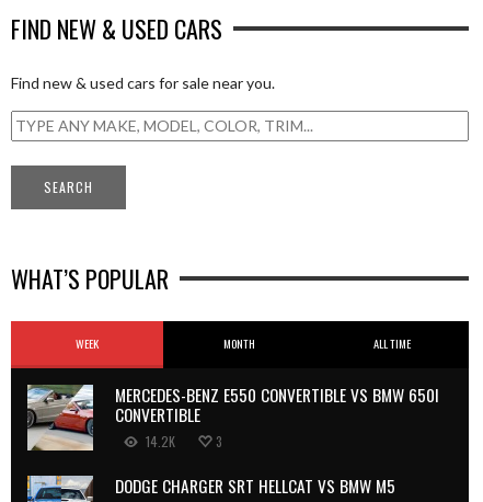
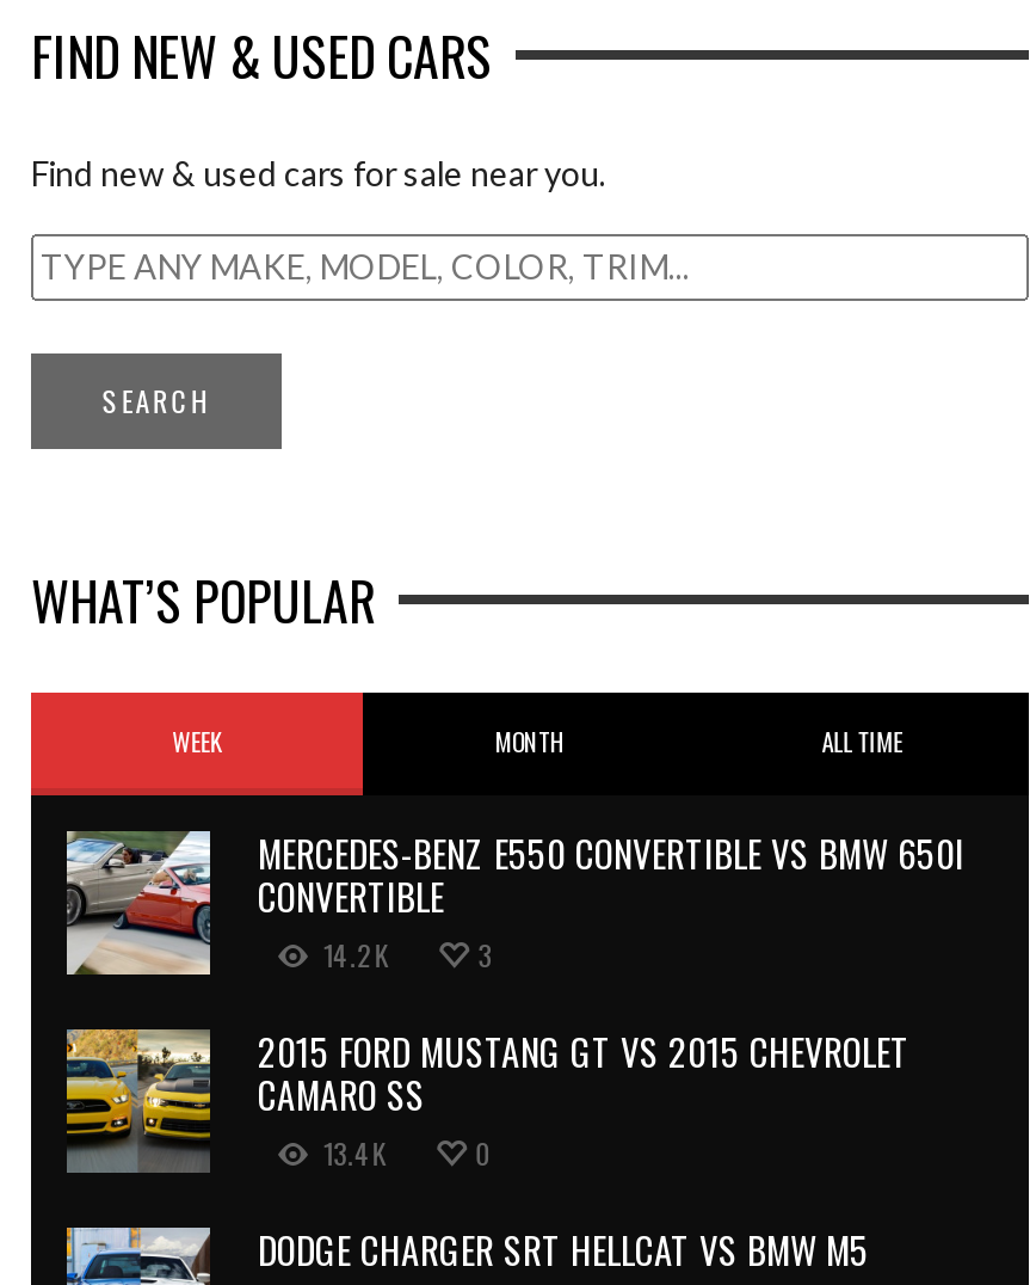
none -> [64,1024,909,1173] [image] | 2015 FORD MUSTANG GT VS 2015 CHEVROLET | CAMARO SS | 13.4K | 0

